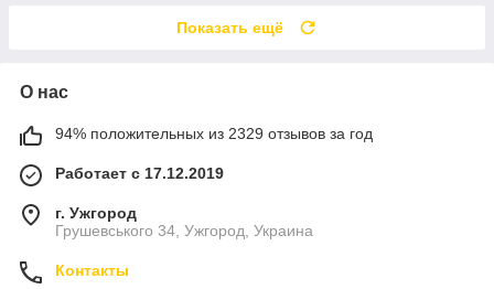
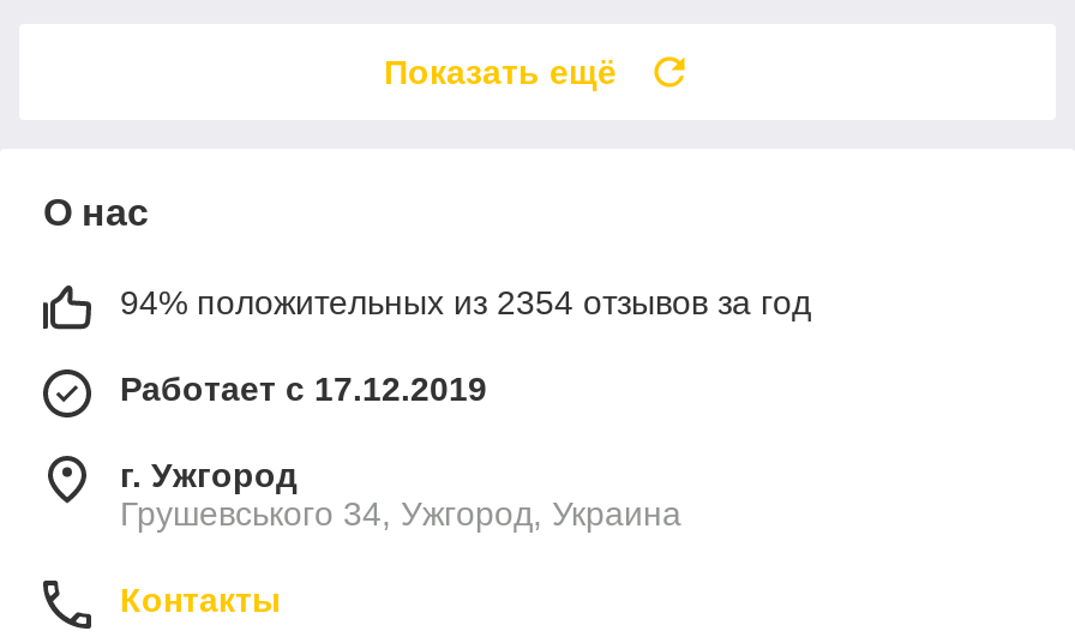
[55,124,373,142] 94% положительных из 2329 отзывов за год -> [120,283,811,321] 94% положительных из 2354 отзывов за год

